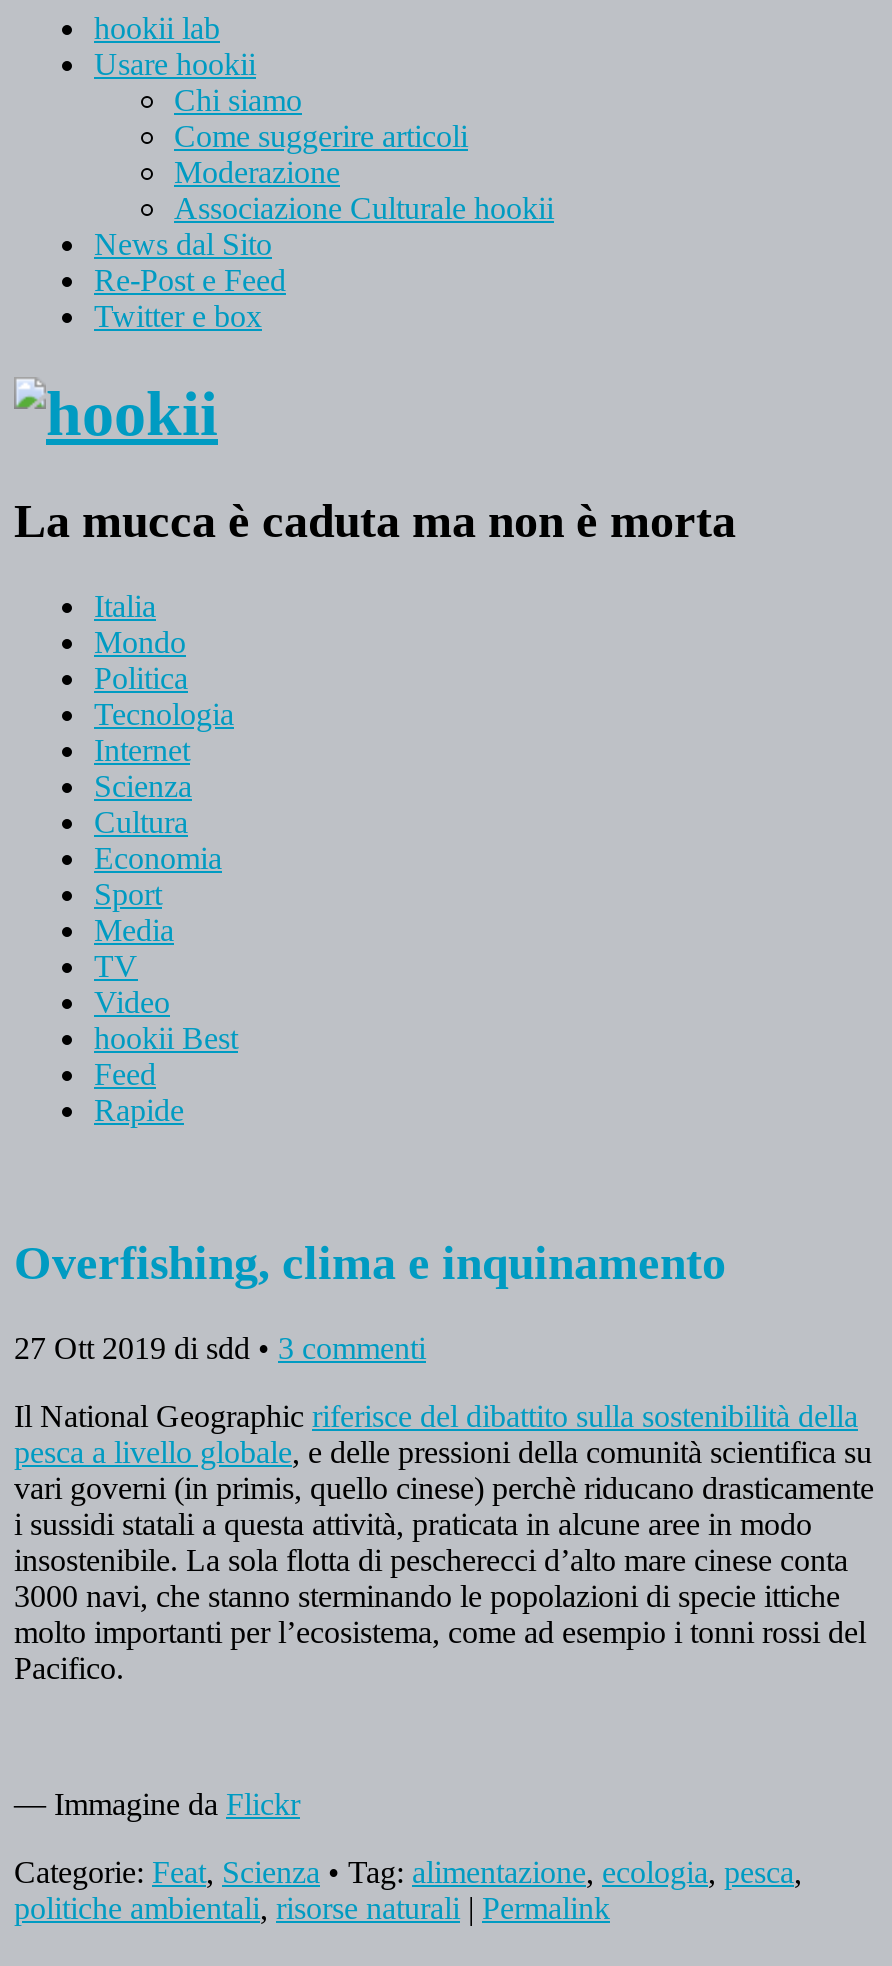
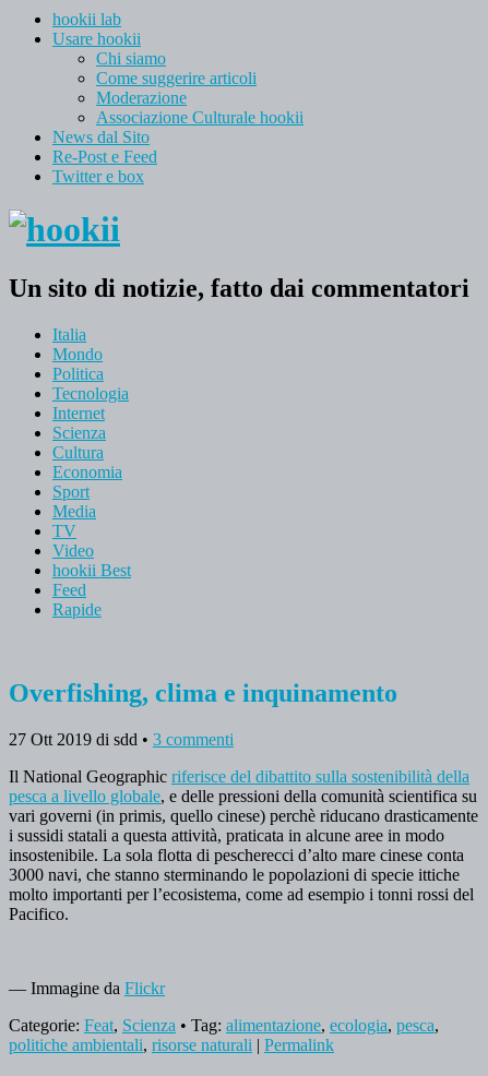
[14,495,736,547] La mucca è caduta ma non è morta -> [9,274,469,302] Un sito di notizie, fatto dai commentatori

